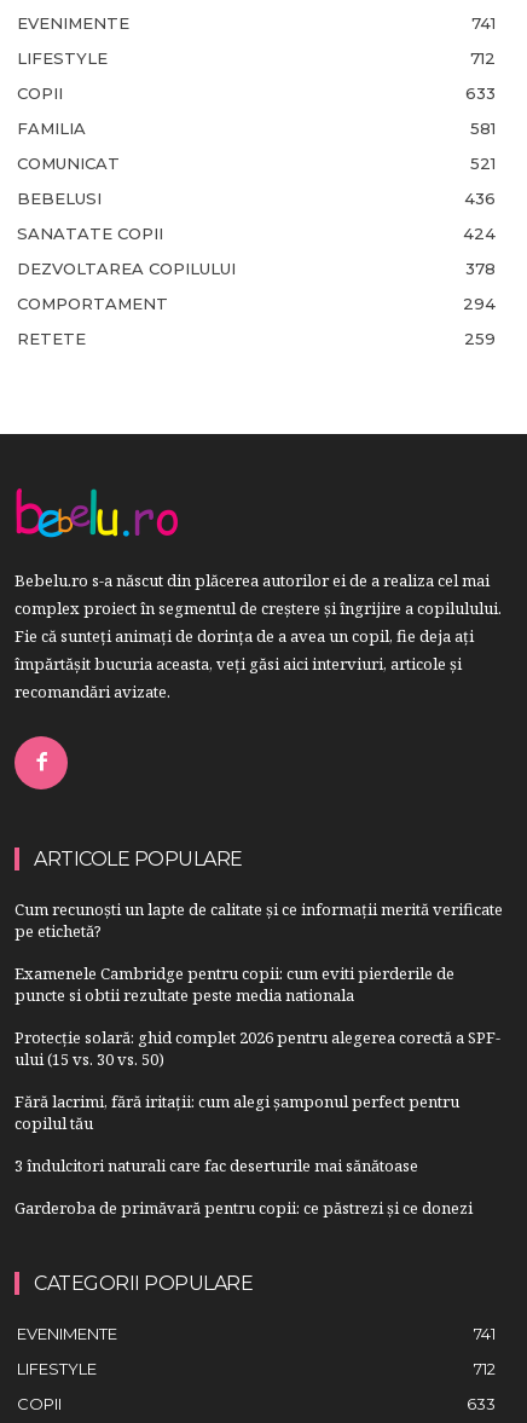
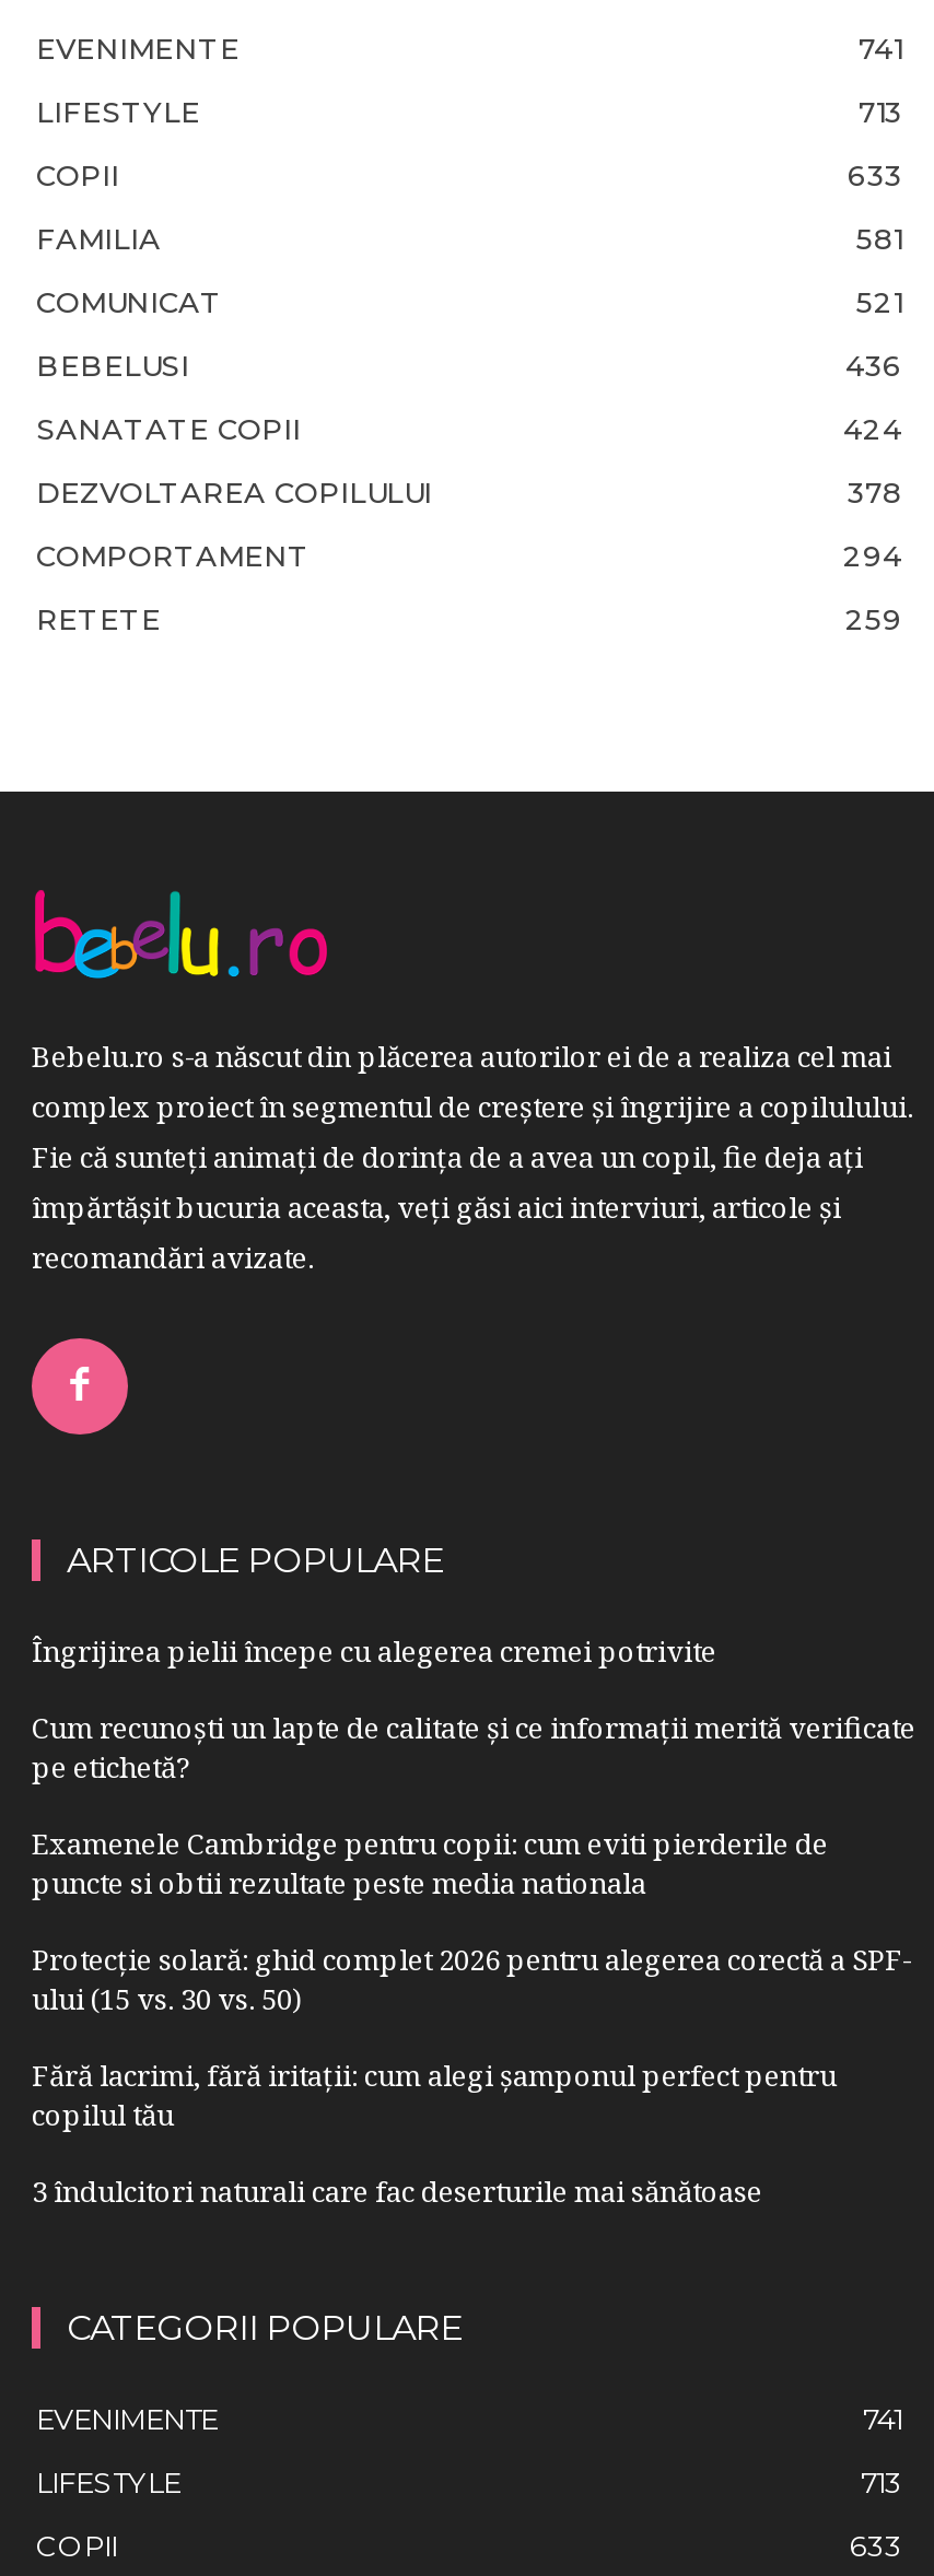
[470,48,496,67] 712 -> [859,93,902,128] 713
none -> [32,1631,716,1670] Îngrijirea pielii începe cu alegerea cremei potrivite
moved [15,898,503,1176] -> [32,1708,915,2211]: Cum recunoști un lapte de calitate și ce informații merită verificate | pe etichetă? | Examenele Cambridge pentru copii: cum eviti pierderile de | ... | copilul tău | 3 îndulcitori naturali care fac deserturile mai sănătoase
[15,1197,473,1219] Garderoba de primăvară pentru copii: ce păstrezi și ce donezi -> none
[474,1359,496,1378] 712 -> [861,2464,902,2499] 713

